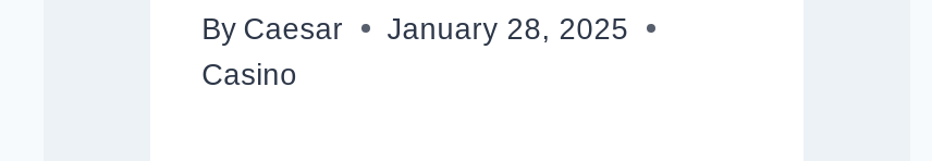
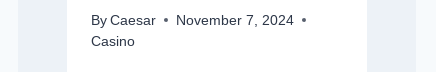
[202,12,629,45] By Caesar January 28, 2025 -> [91,13,294,28] By Caesar November 7, 2024

